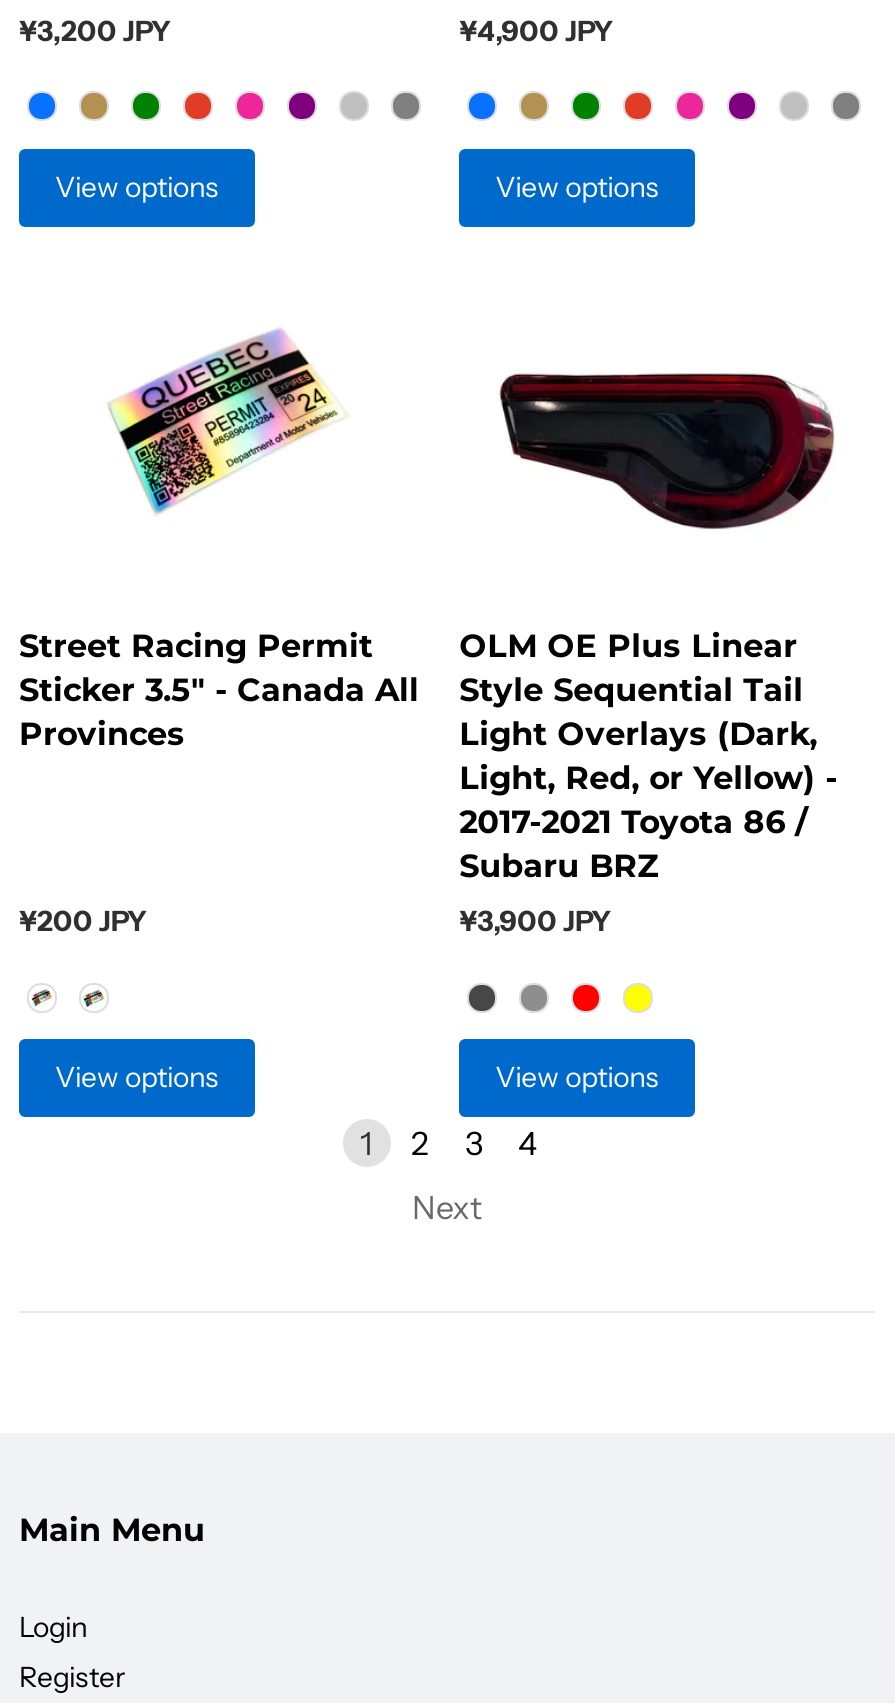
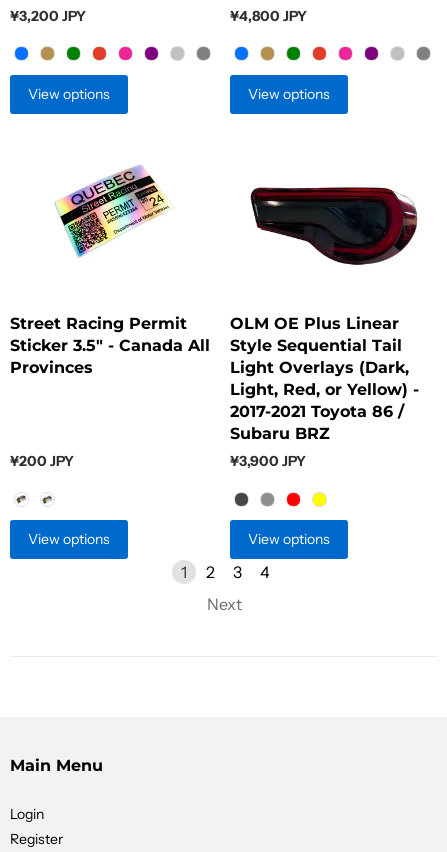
[459,13,613,49] ¥4,900 JPY -> [230,7,307,25] ¥4,800 JPY

